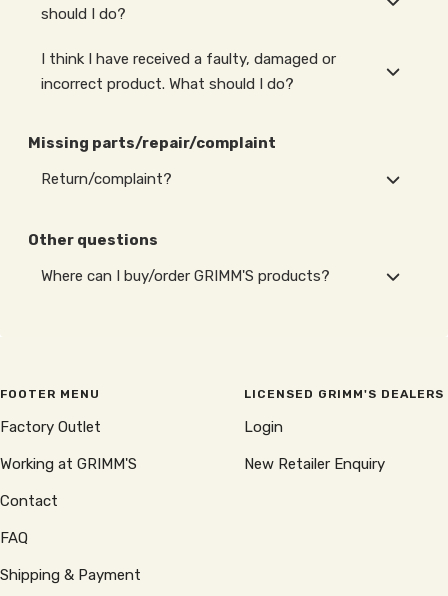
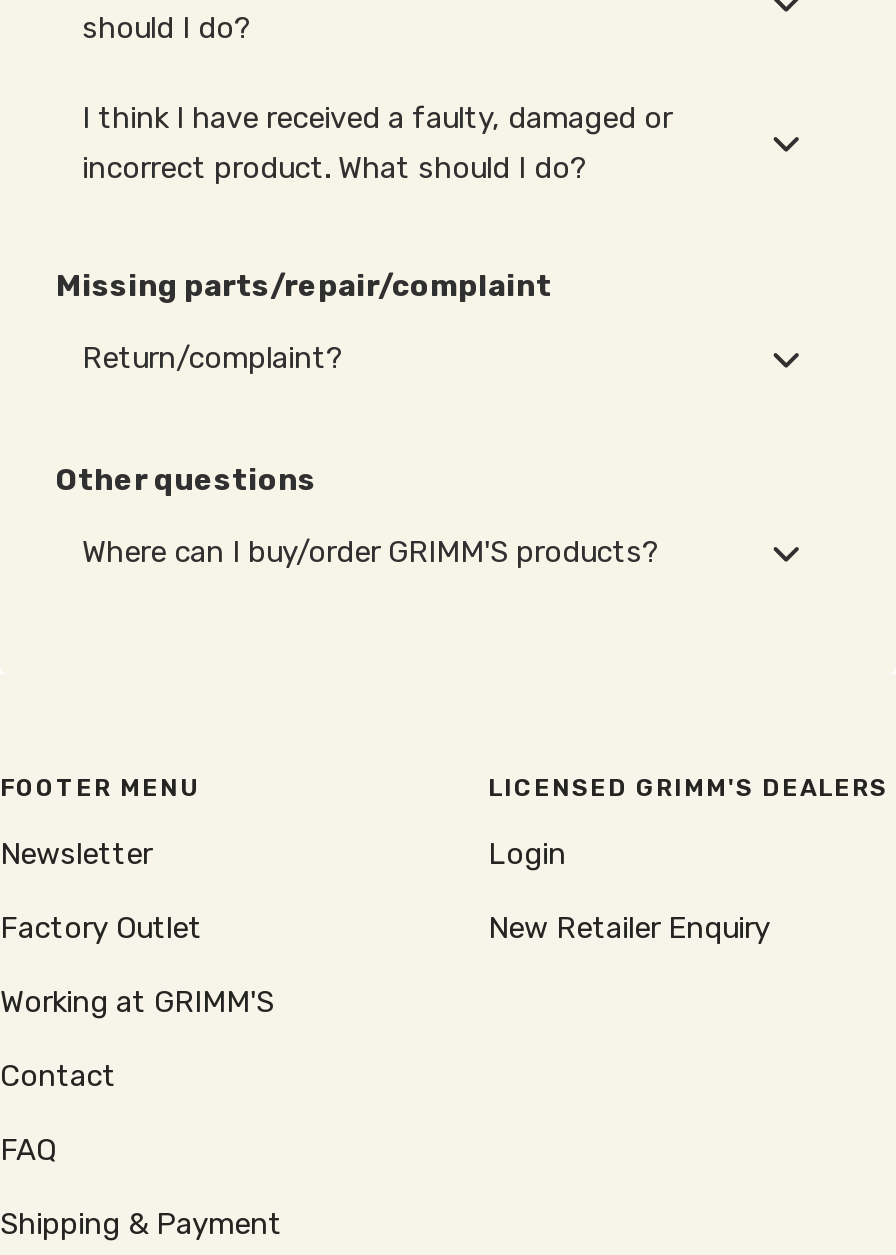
none -> [0,835,152,871] Newsletter

